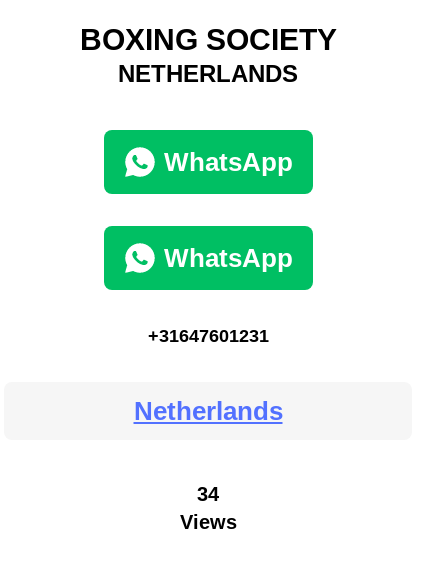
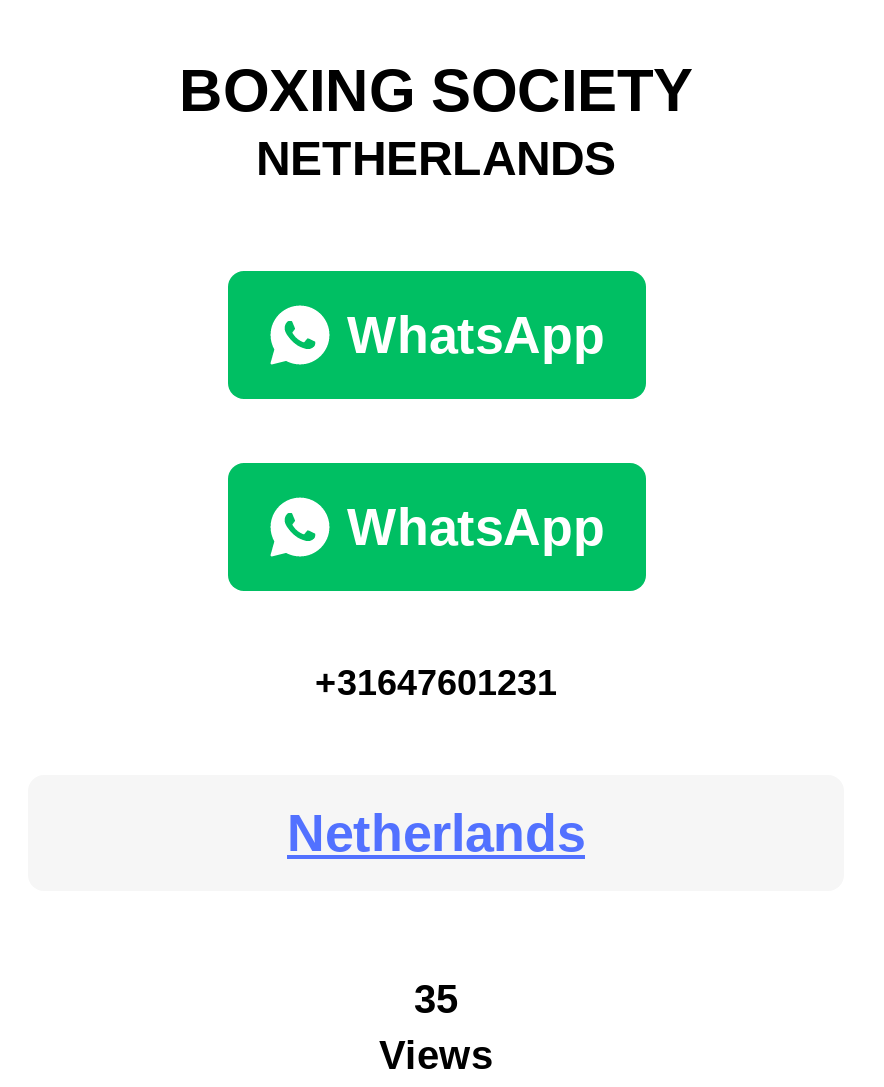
[197,483,219,505] 34 -> [414,977,458,1021] 35

